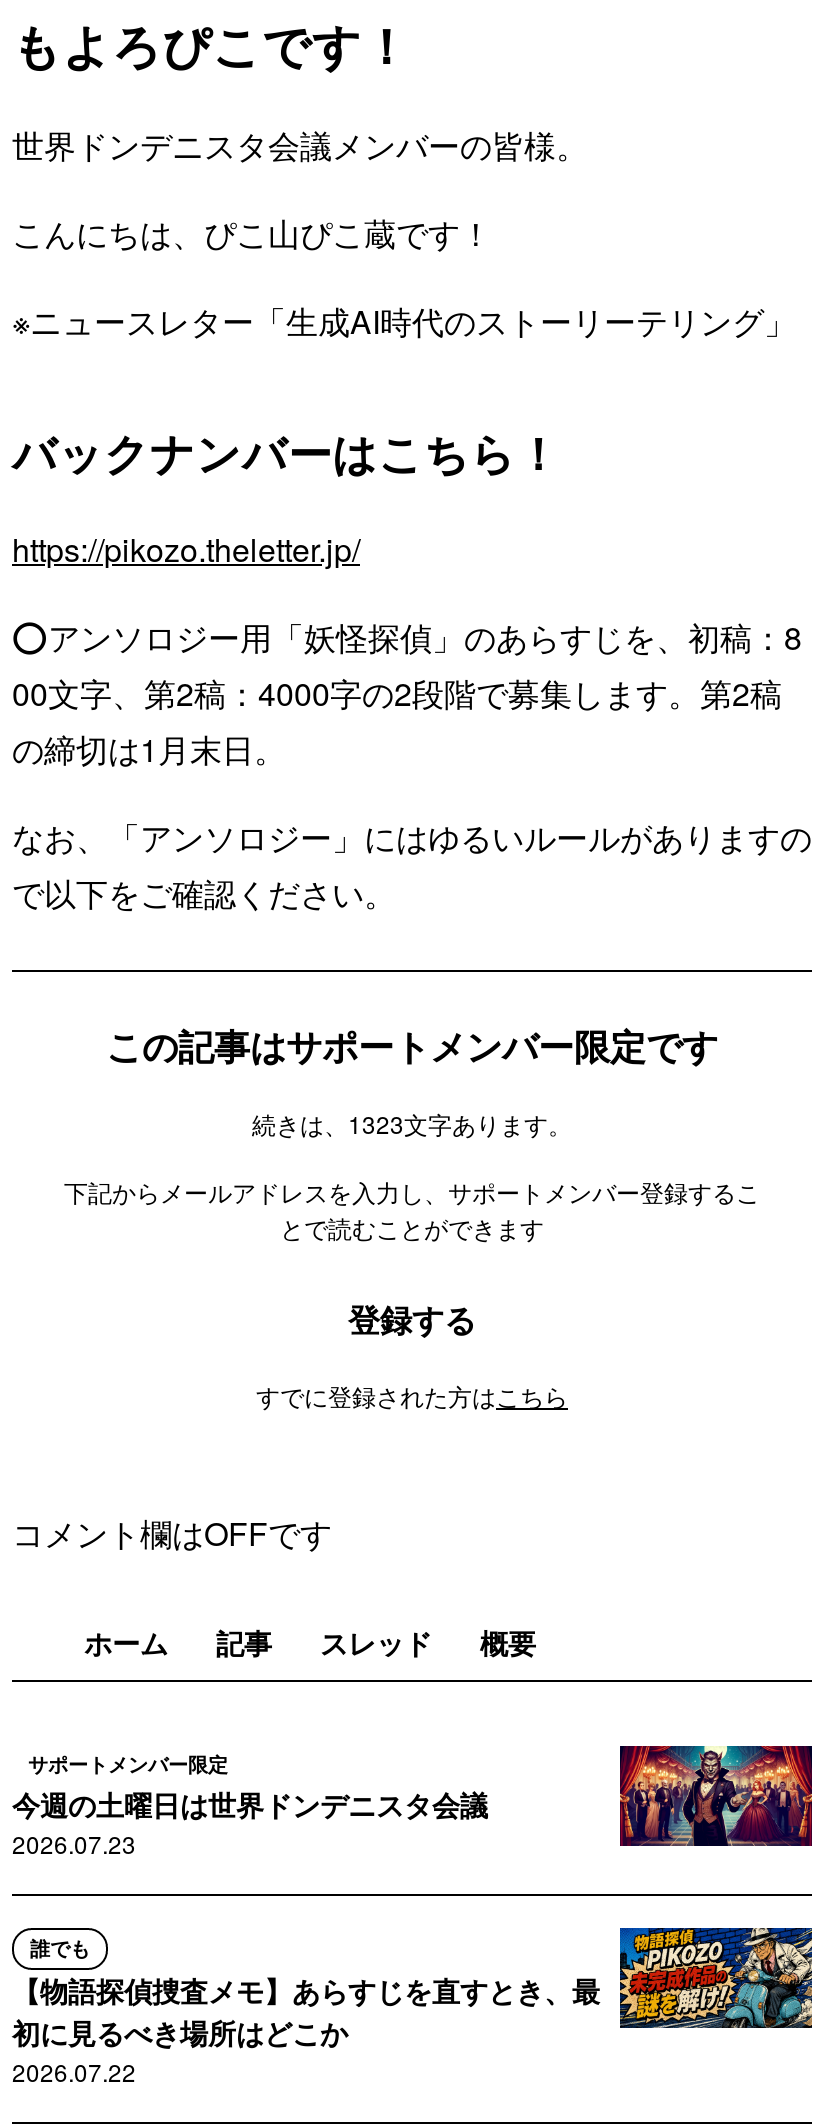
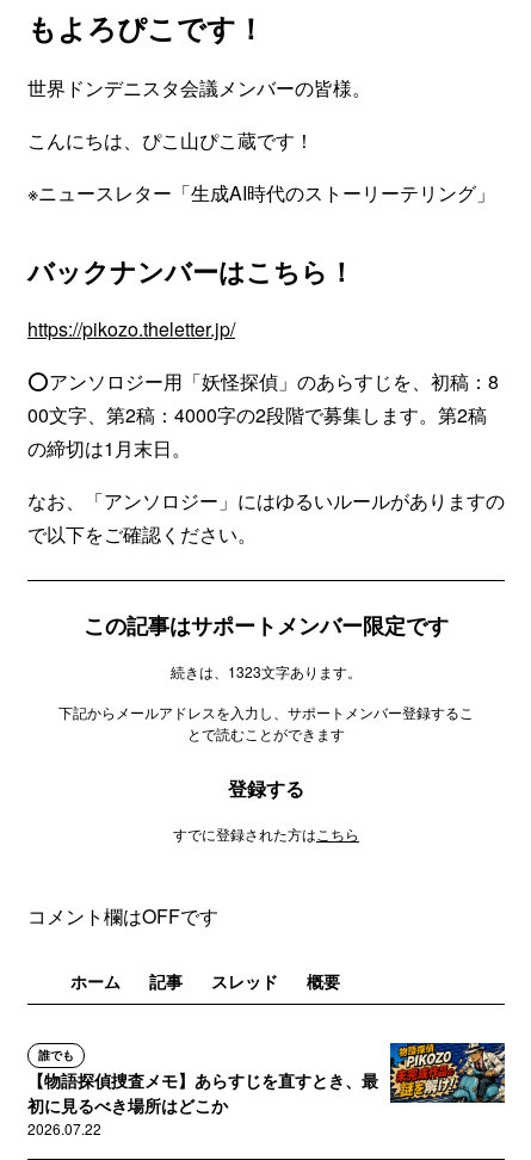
[12,1749,488,1859] サポートメンバー限定 | 今週の土曜日は世界ドンデニスタ会議 | 2026.07.23 -> none
[618,1744,814,1848] [image] -> none

